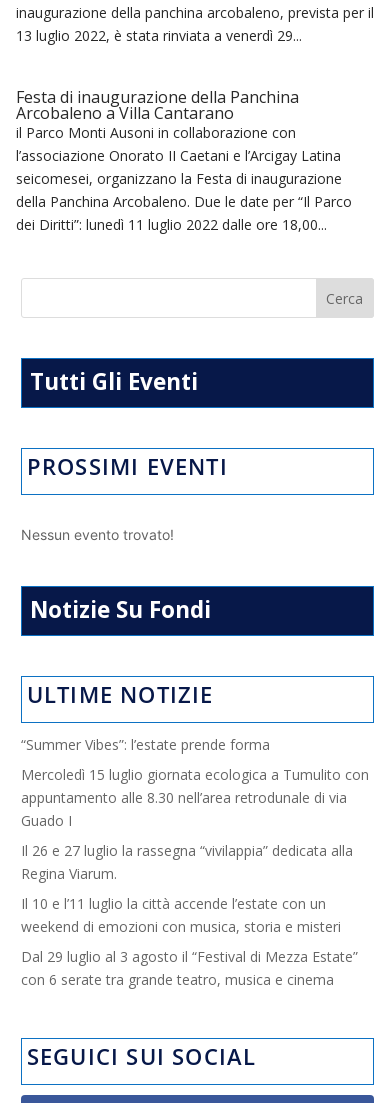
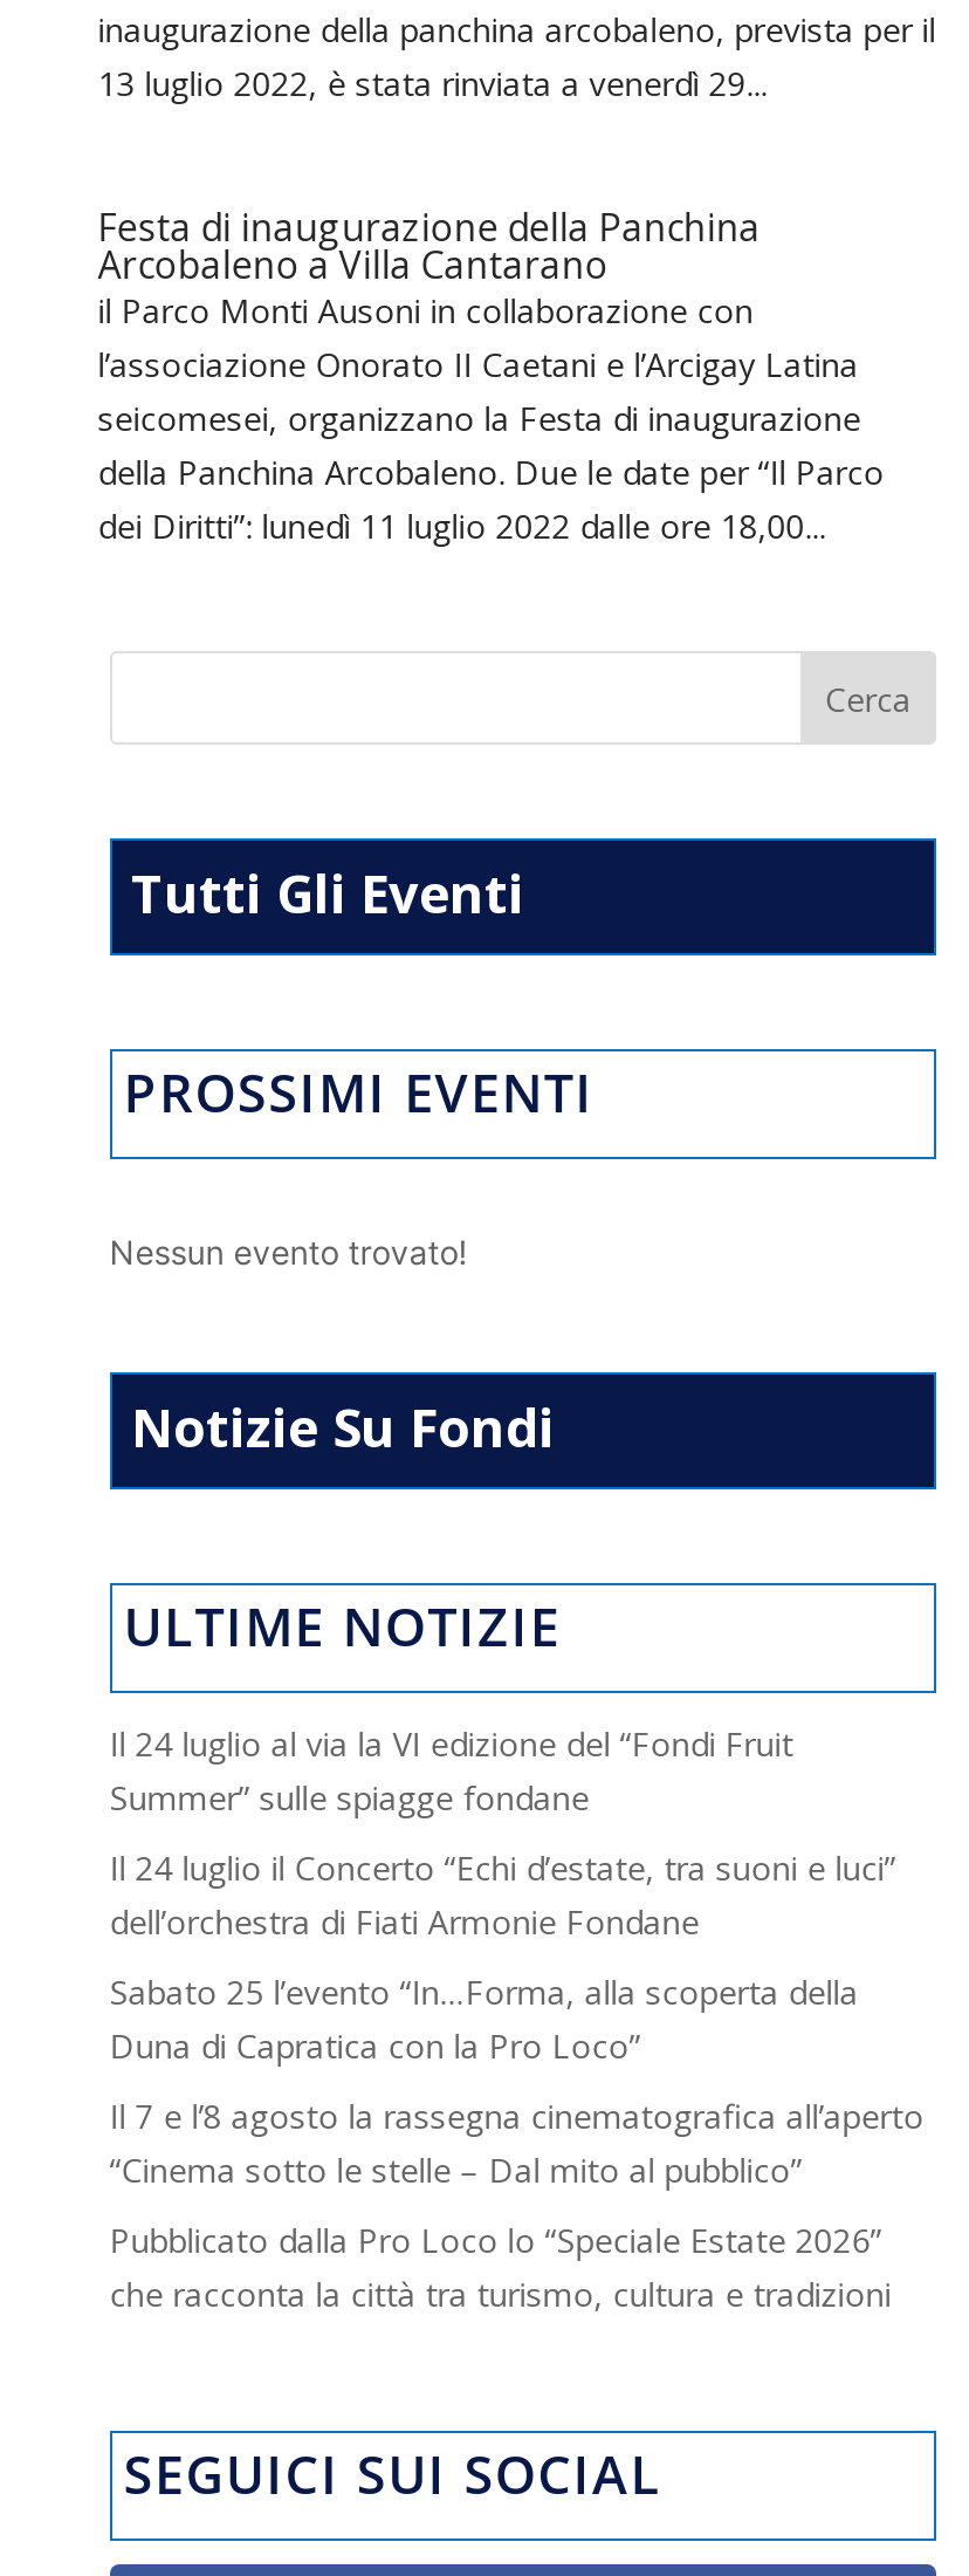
[21,735,270,754] “Summer Vibes”: l’estate prende forma -> [110,1721,793,1820] Il 24 luglio al via la VI edizione del “Fondi Fruit | Summer” sulle spiagge fondane
[21,765,369,830] Mercoledì 15 luglio giornata ecologica a Tumulito con | appuntamento alle 8.30 nell’area retrodunale di via | Guado I -> [110,1845,896,1944] Il 24 luglio il Concerto “Echi d’estate, tra suoni e luci” | dell’orchestra di Fiati Armonie Fondane
[21,841,353,883] Il 26 e 27 luglio la rassegna “vivilappia” dedicata alla | Regina Viarum. -> [110,1969,859,2068] Sabato 25 l’evento “In…Forma, alla scoperta della | Duna di Capratica con la Pro Loco”
[21,894,341,936] Il 10 e l’11 luglio la città accende l’estate con un | weekend di emozioni con musica, storia e misteri -> [110,2094,924,2192] Il 7 e l’8 agosto la rassegna cinematografica all’aperto | “Cinema sotto le stelle – Dal mito al pubblico”
[21,947,358,989] Dal 29 luglio al 3 agosto il “Festival di Mezza Estate” | con 6 serate tra grande teatro, musica e cinema -> [110,2218,891,2316] Pubblicato dalla Pro Loco lo “Speciale Estate 2026” | che racconta la città tra turismo, cultura e tradizioni

